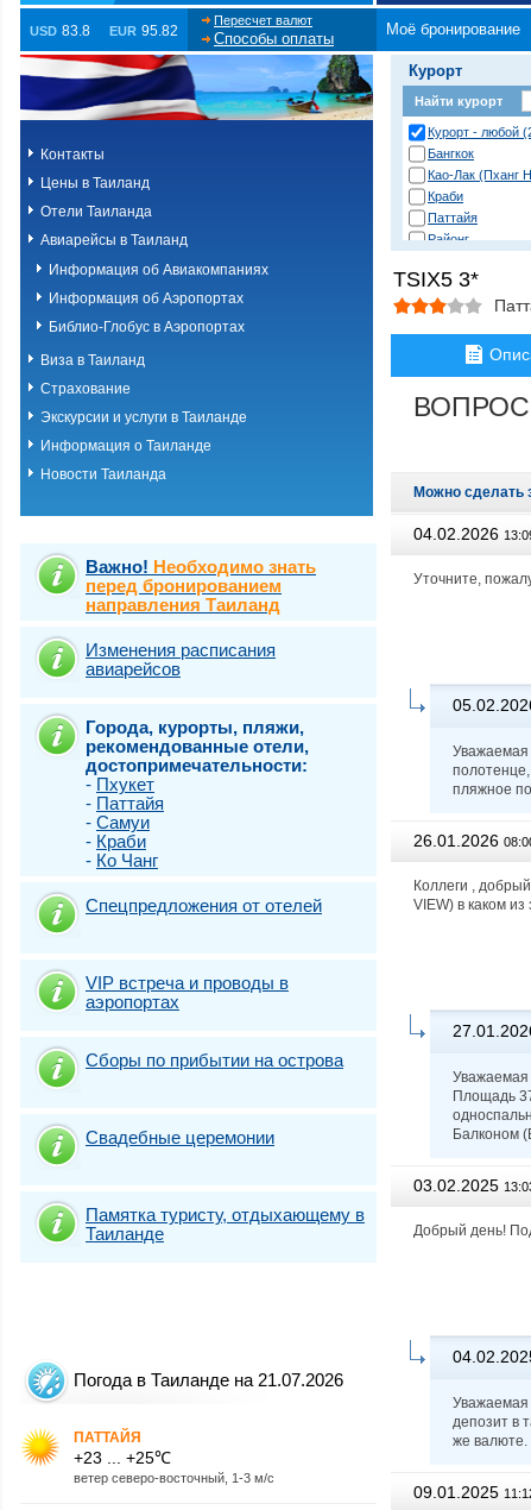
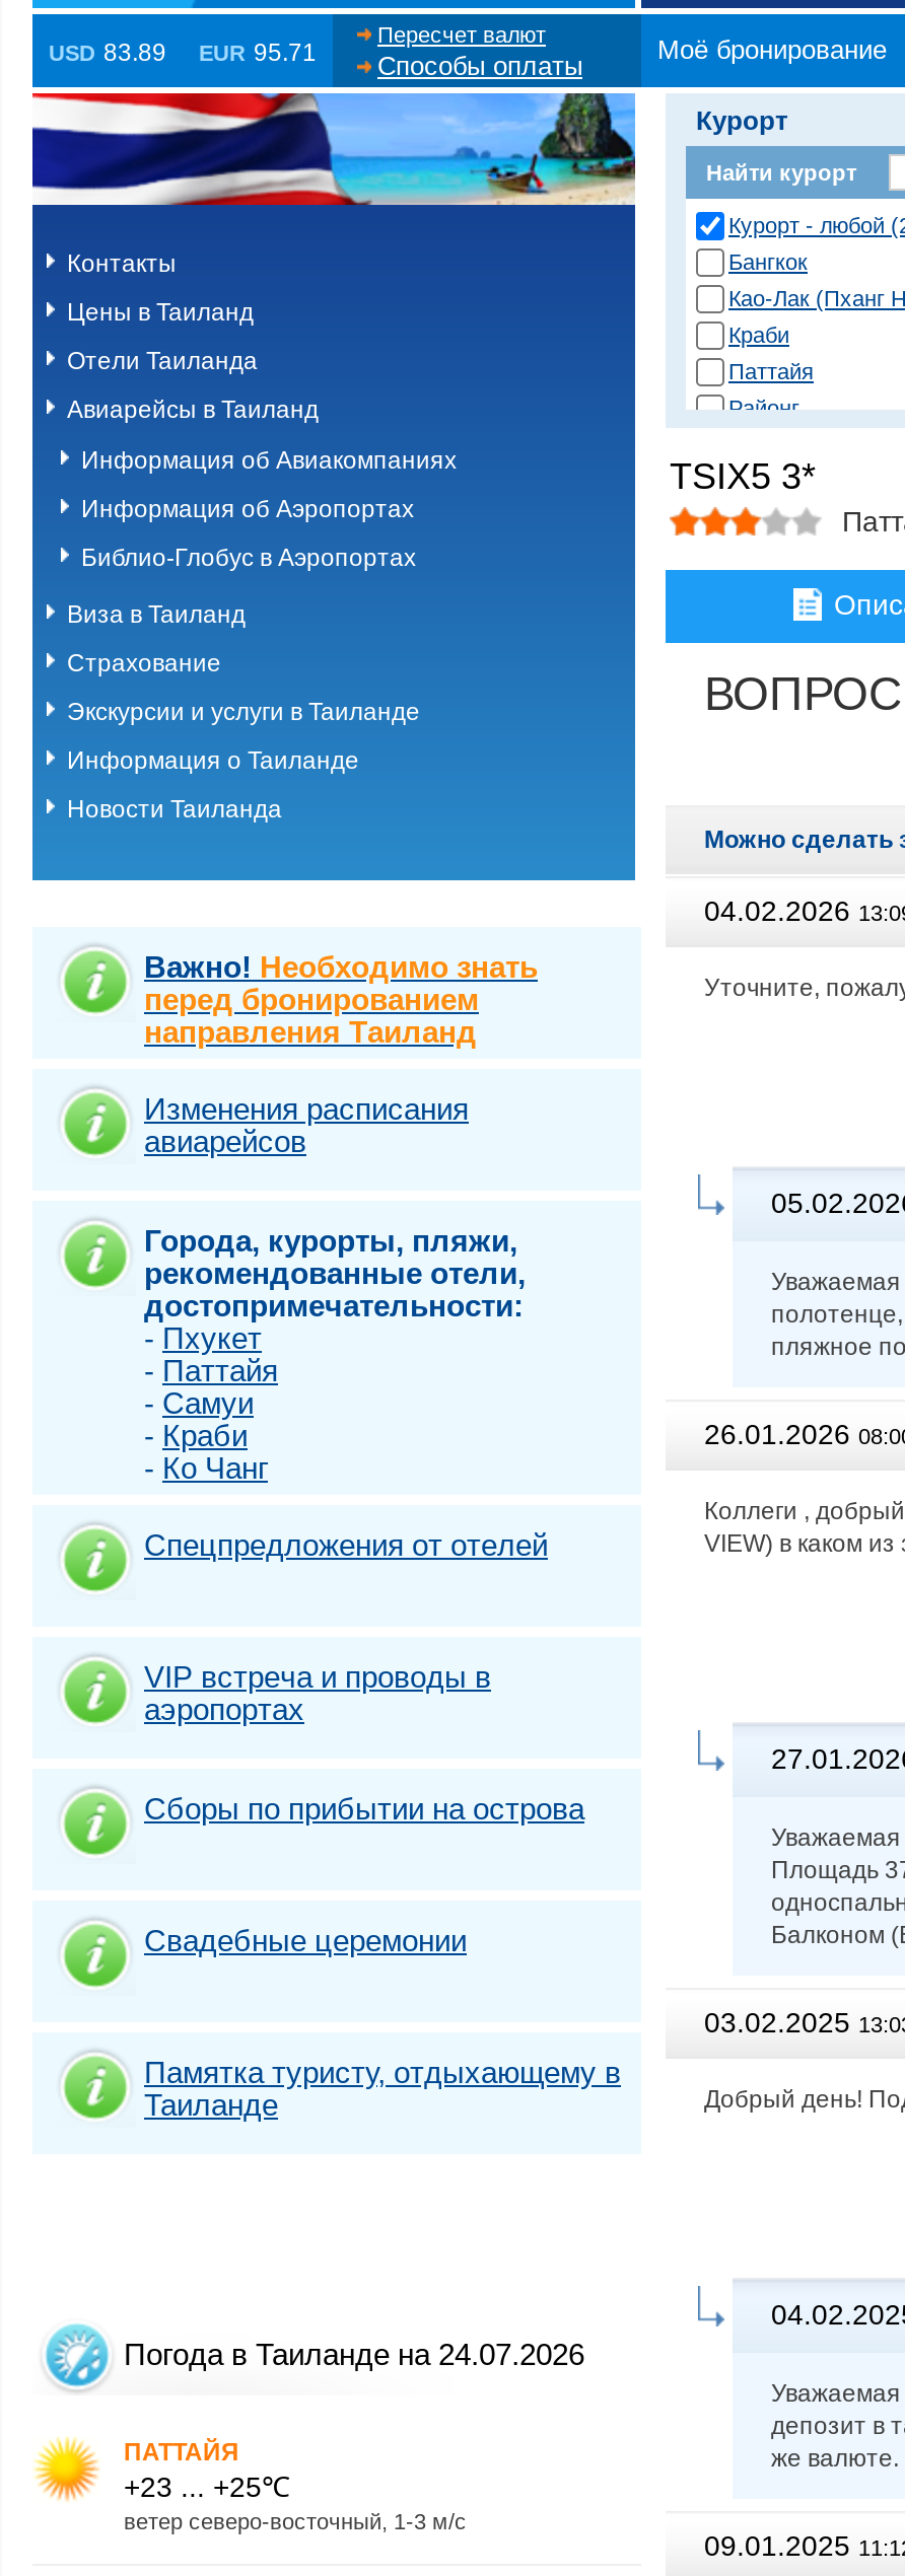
[30,23,90,39] USD 83.8 -> [49,39,166,67] USD 83.89
[109,23,178,39] EUR 95.82 -> [199,39,317,67] EUR 95.71
[74,1370,343,1390] Погода в Таиланде на 21.07.2026 -> [124,2337,584,2371] Погода в Таиланде на 24.07.2026

